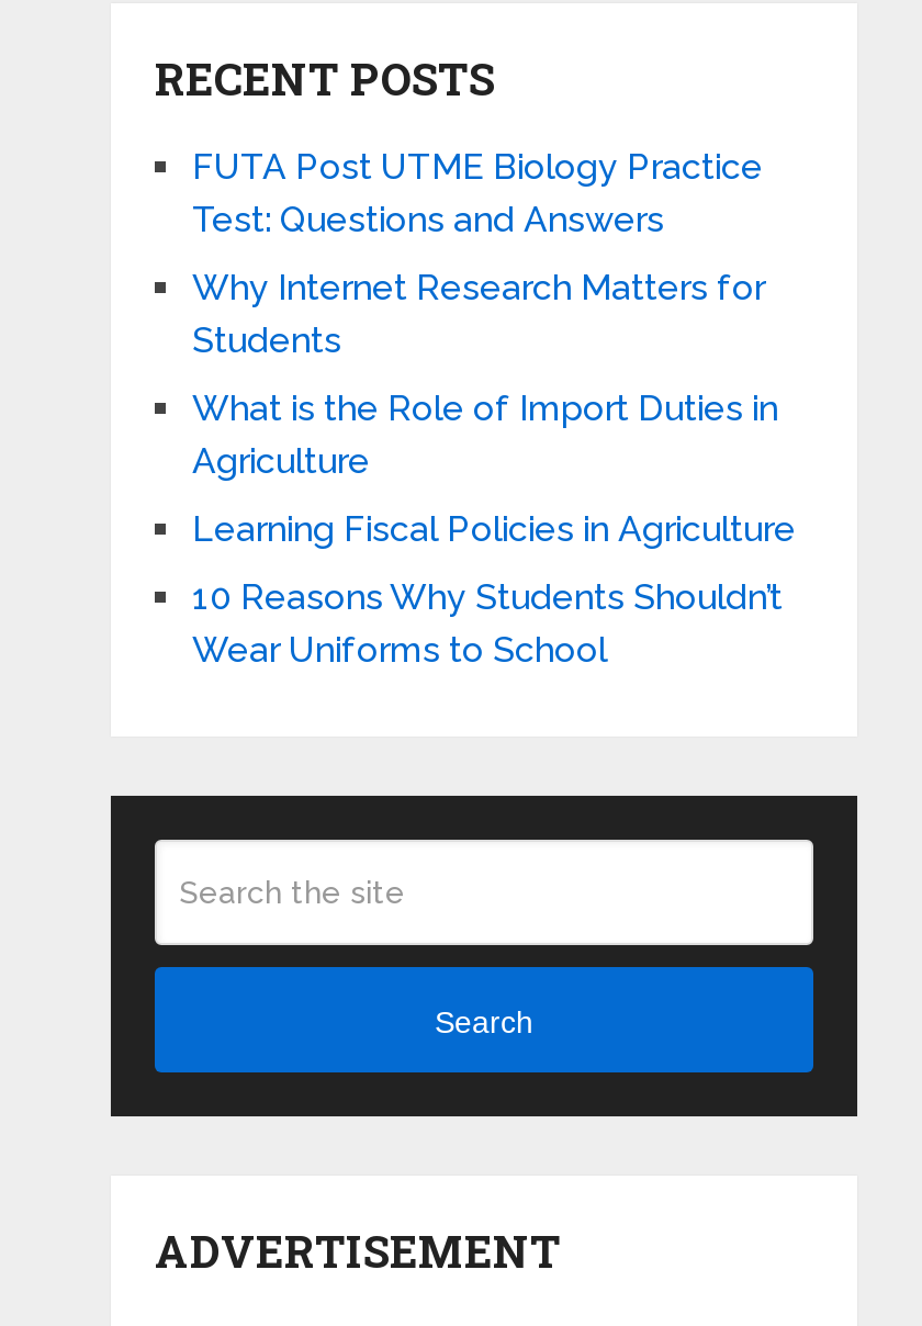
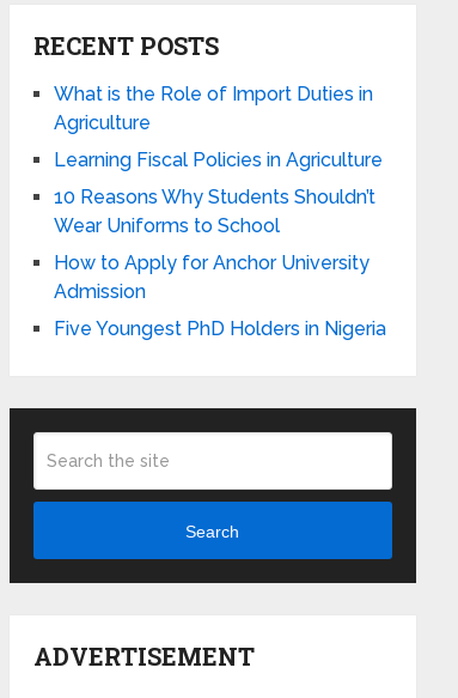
[192,147,765,362] FUTA Post UTME Biology Practice | Test: Questions and Answers | Why Internet Research Matters for | Students -> none
moved [192,388,796,671] -> [54,83,383,237]: What is the Role of Import Duties in | Agriculture | Learning Fiscal Policies in Agriculture | 10 Reasons Why Students Shouldn’t | Wear Uniforms to School
none -> [54,252,386,340] How to Apply for Anchor University | Admission | Five Youngest PhD Holders in Nigeria

